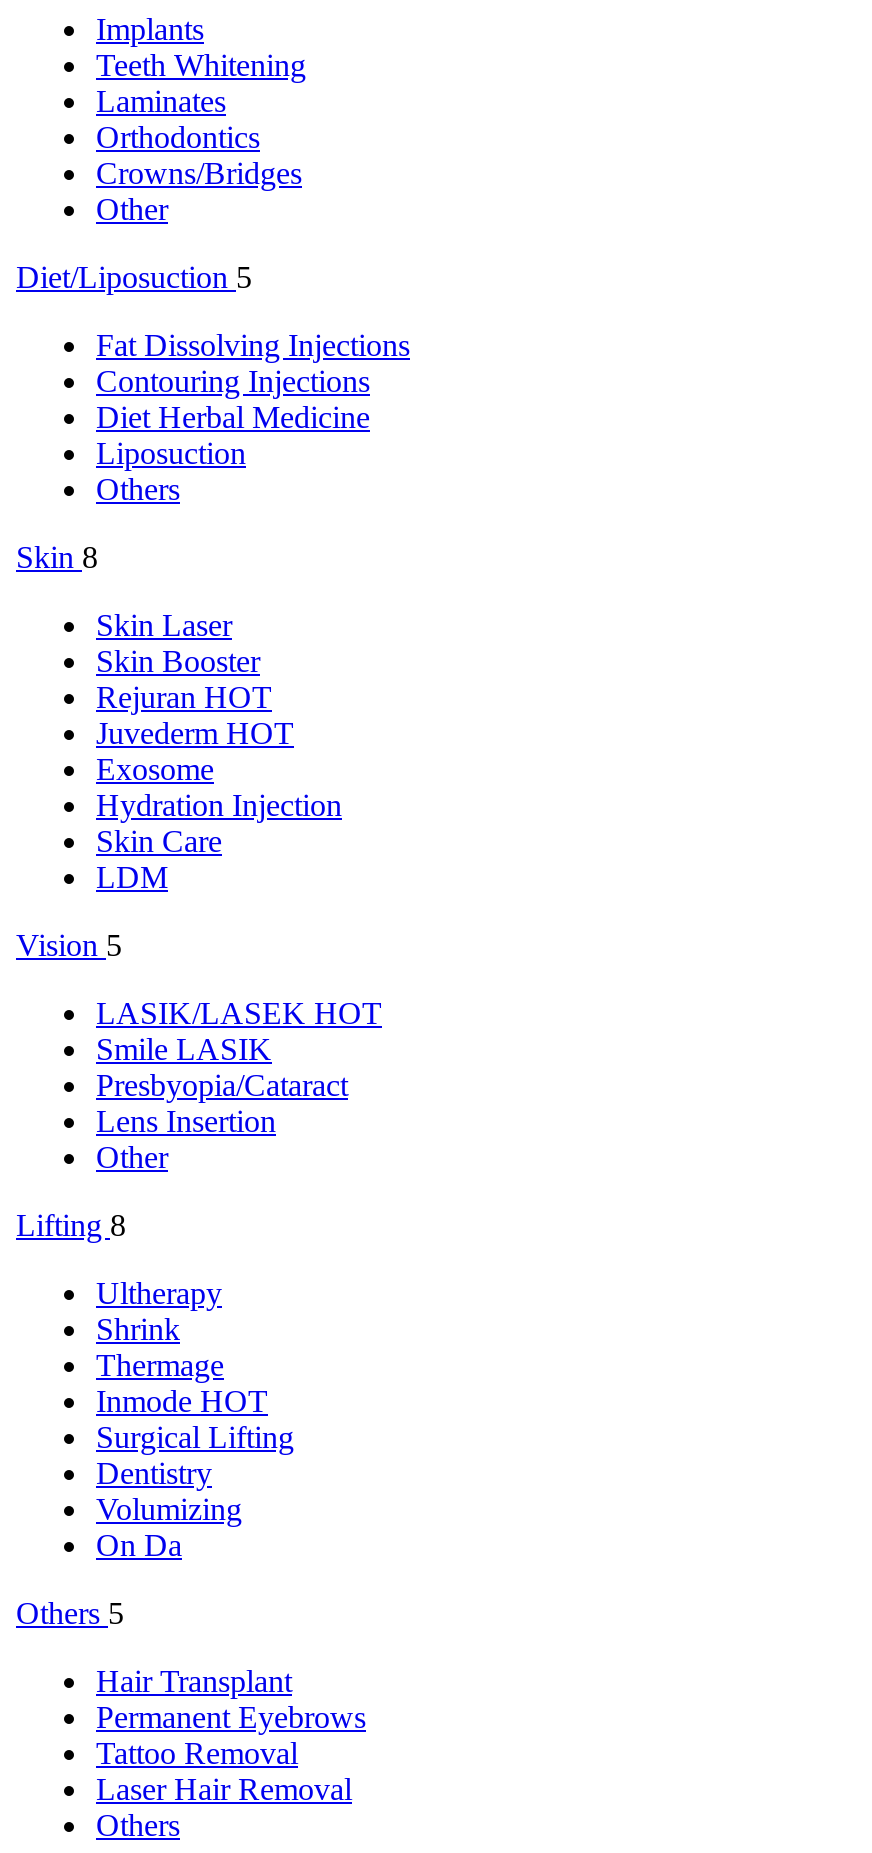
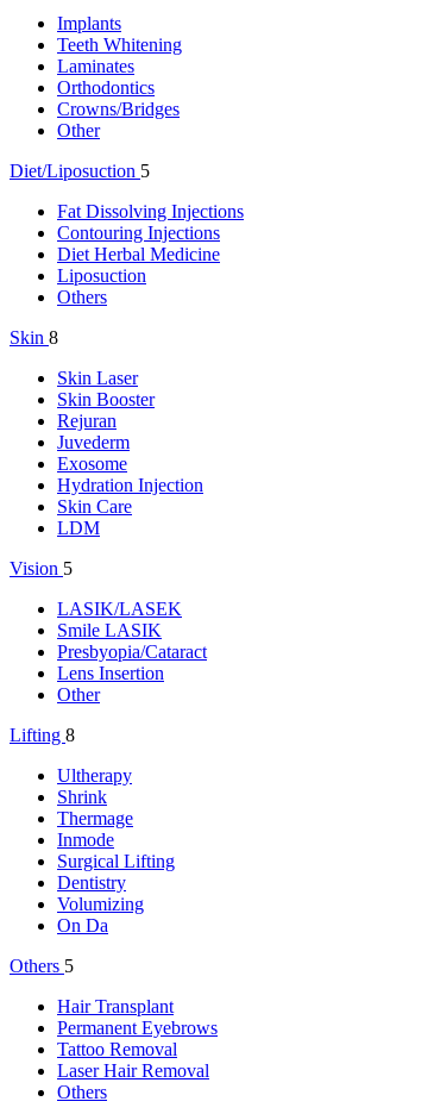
[96,680,294,750] Rejuran HOT | Juvederm HOT -> [57,411,130,452] Rejuran | Juvederm
[96,996,382,1030] LASIK/LASEK HOT -> [57,599,182,619] LASIK/LASEK
[96,1384,268,1418] Inmode HOT -> [57,830,114,850] Inmode

